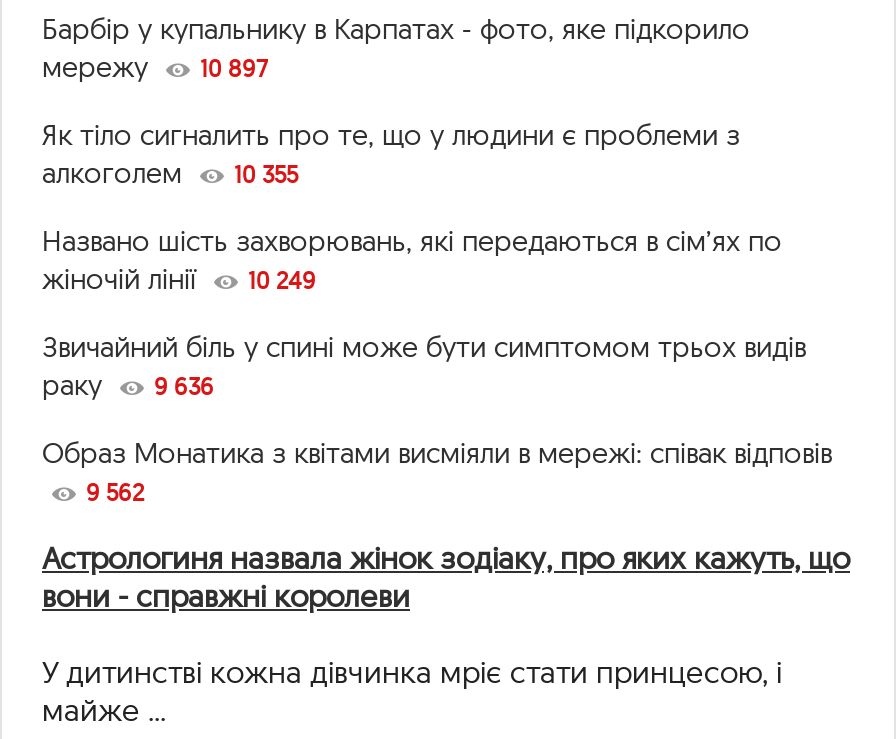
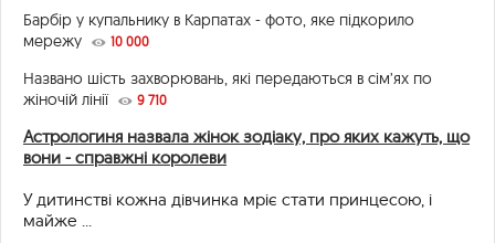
[42,53,740,191] 10 897 | Як тіло сигналить про те, що у людини є проблеми з | алкоголем | 10 355 -> [110,33,149,50] 10 000
[42,265,832,507] 10 249 | Звичайний біль у спині може бути симптомом трьох видів | раку | 9 636 | Образ Монатика з квітами висміяли в мережі: співак відповів | 9 562 -> [137,92,167,108] 9 710

